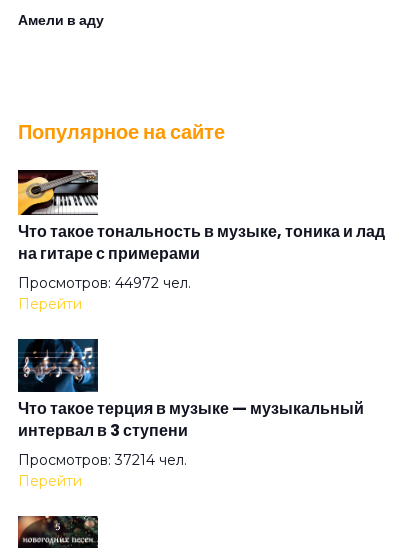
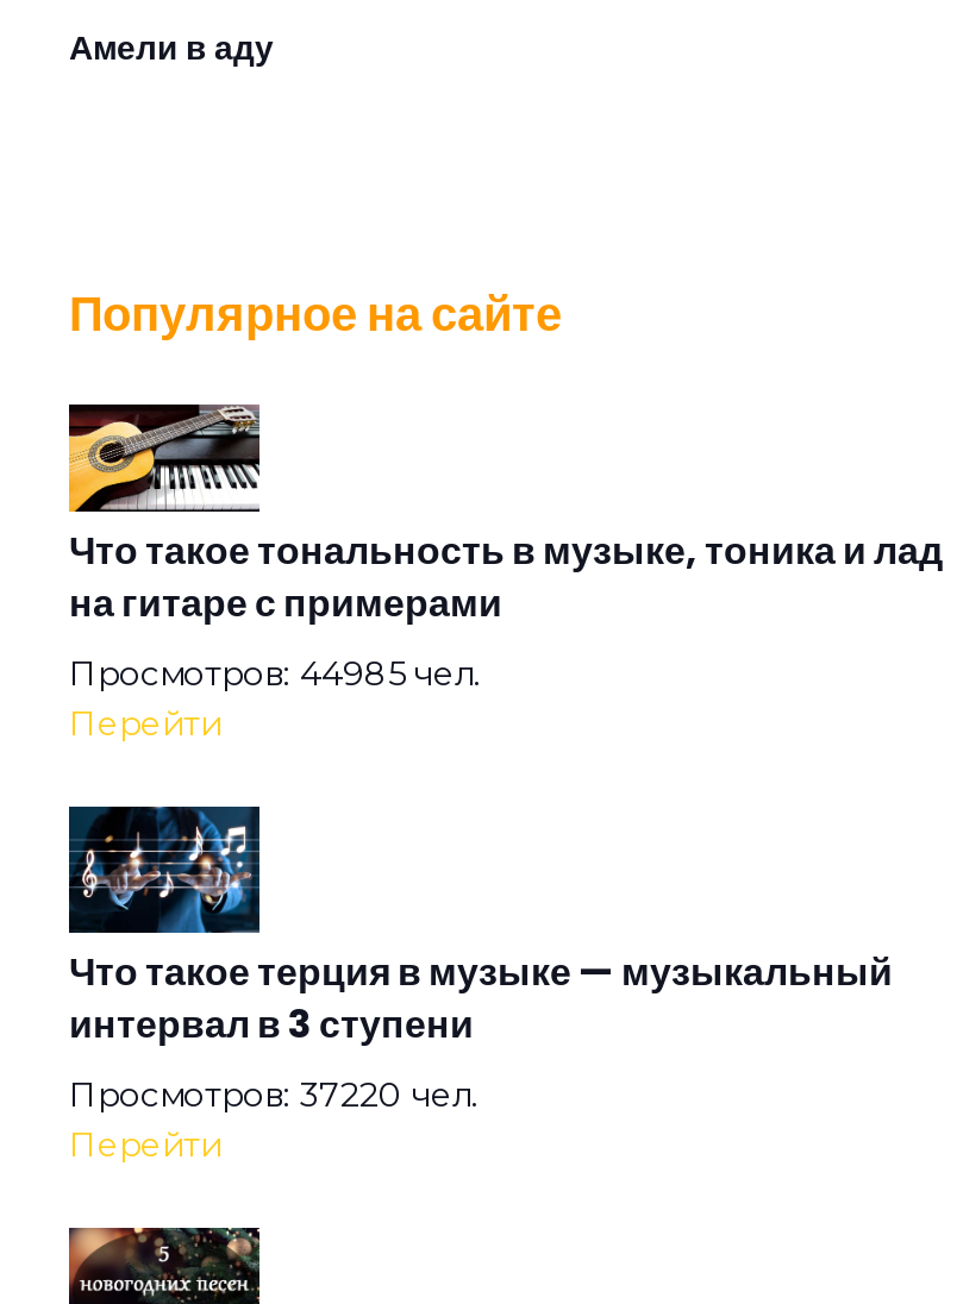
[18,274,191,292] Просмотров: 44972 чел. -> [69,652,481,695] Просмотров: 44985 чел.
[18,451,187,469] Просмотров: 37214 чел. -> [69,1074,478,1117] Просмотров: 37220 чел.

